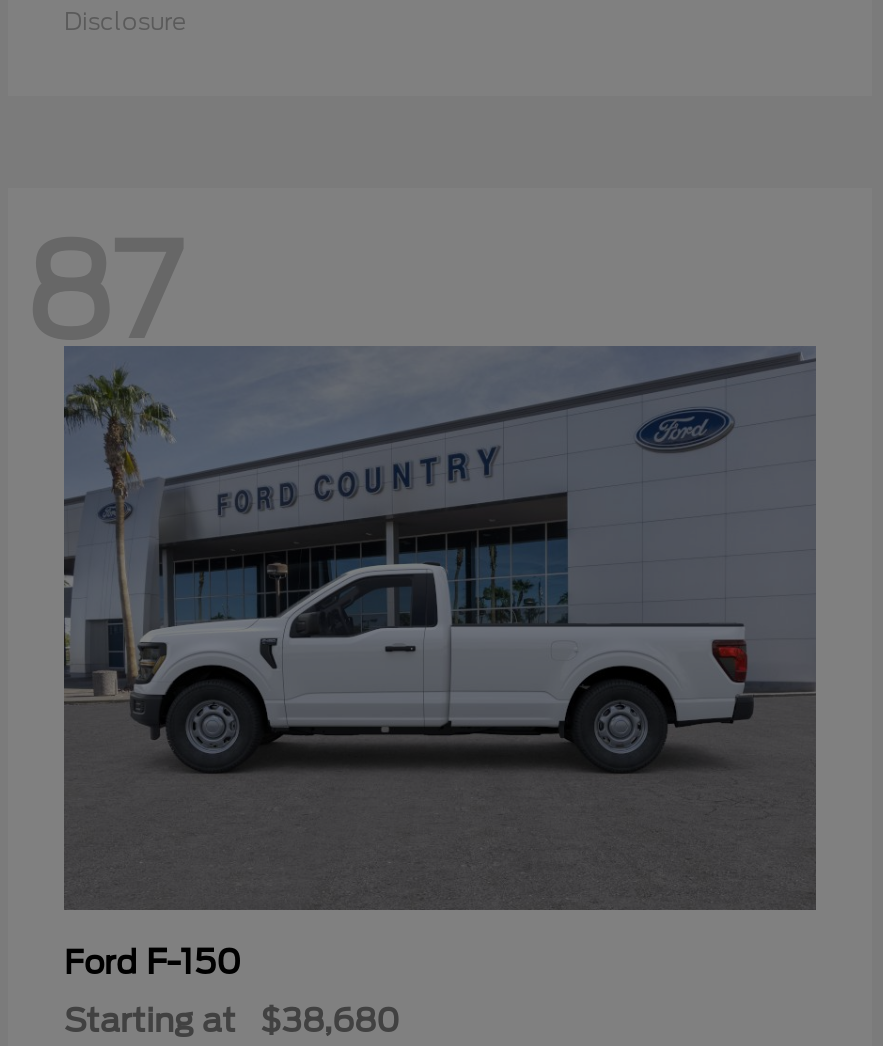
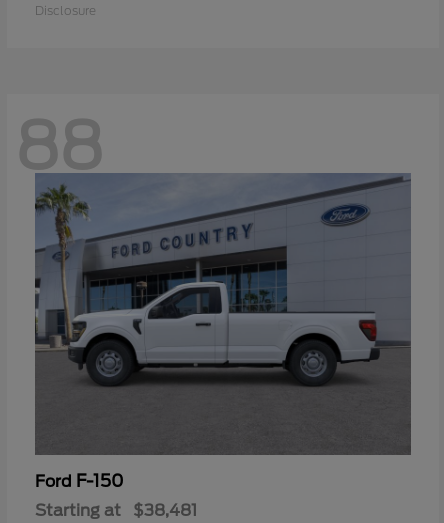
[24,216,180,368] 87 -> [15,108,103,184] 88
[64,1002,400,1040] Starting at $38,680 -> [35,501,197,520] Starting at $38,481

